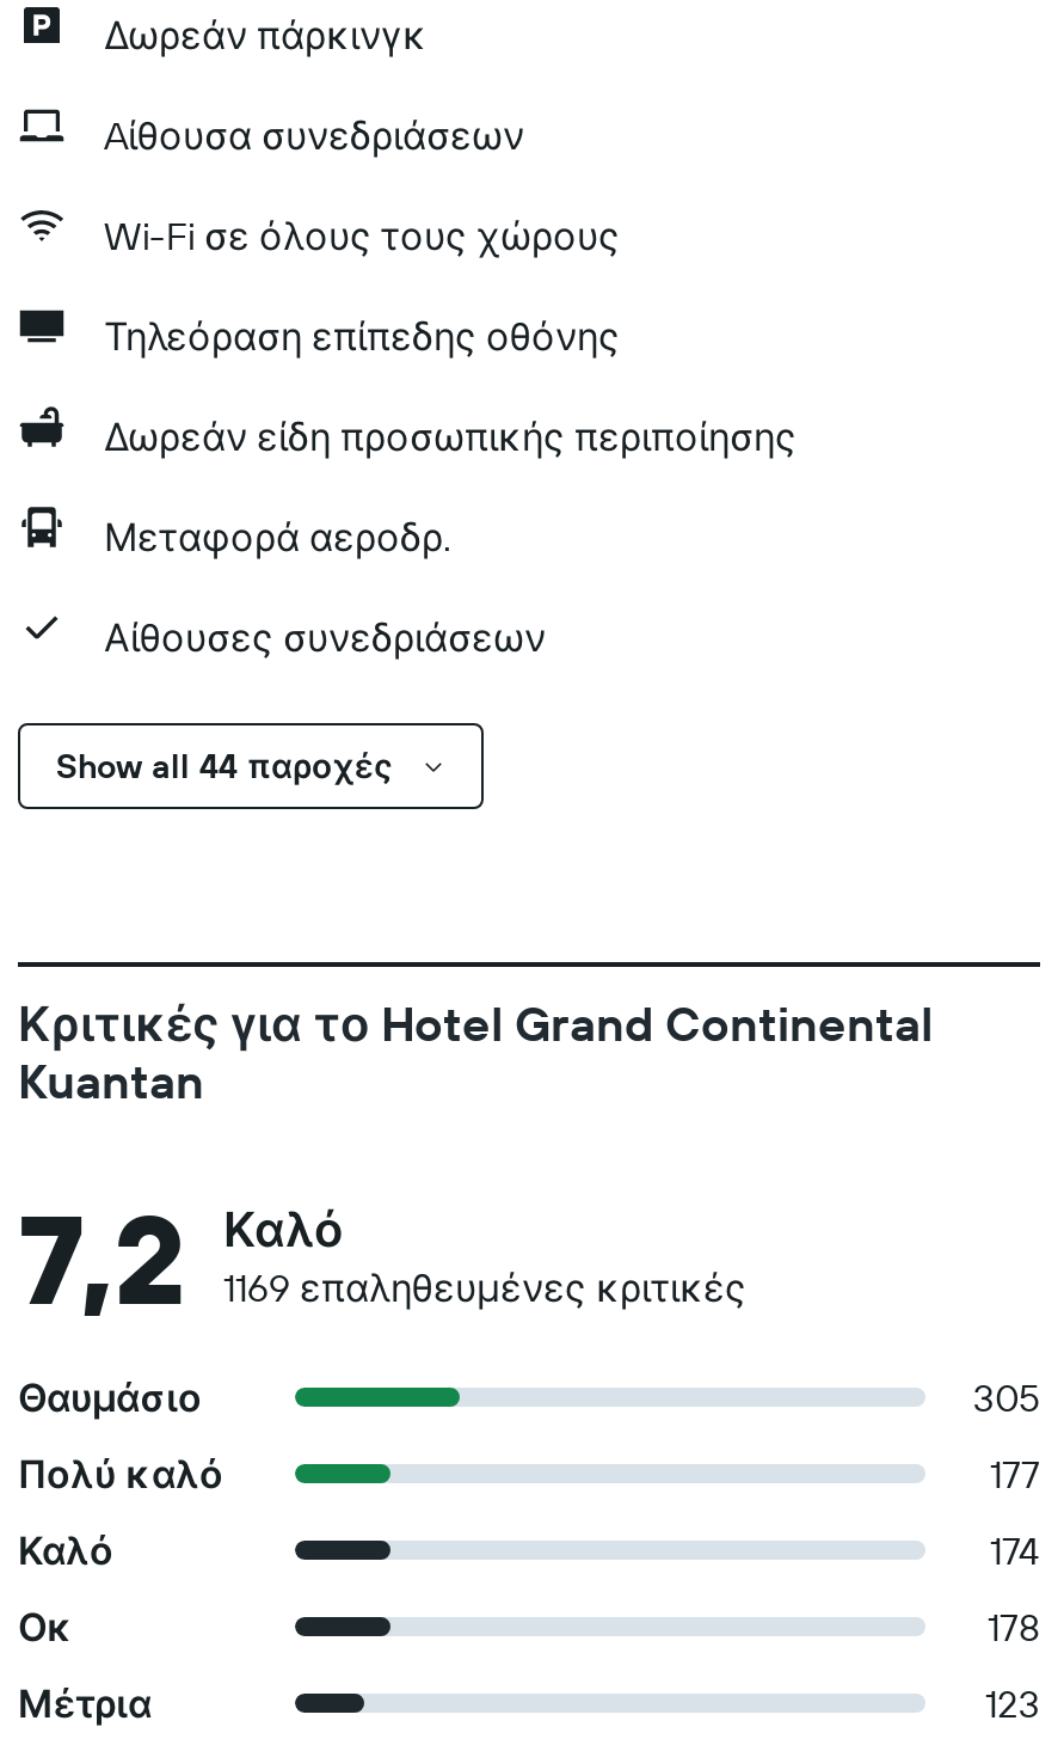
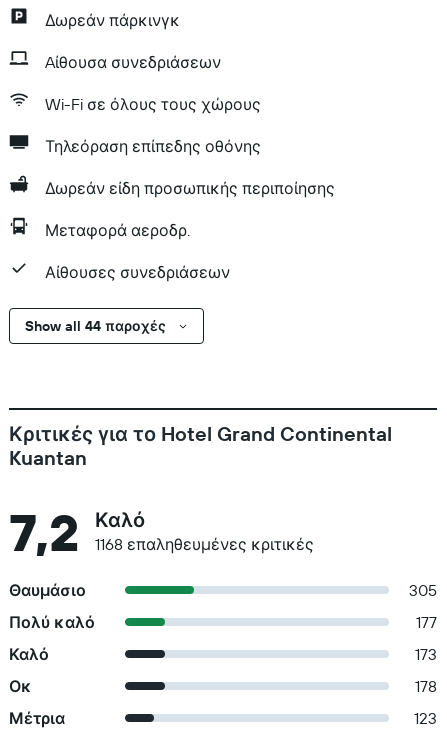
[223,1263,746,1311] 1169 επαληθευμένες κριτικές -> [95,534,314,554] 1168 επαληθευμένες κριτικές
[990,1526,1040,1574] 174 -> [415,644,437,664] 173

